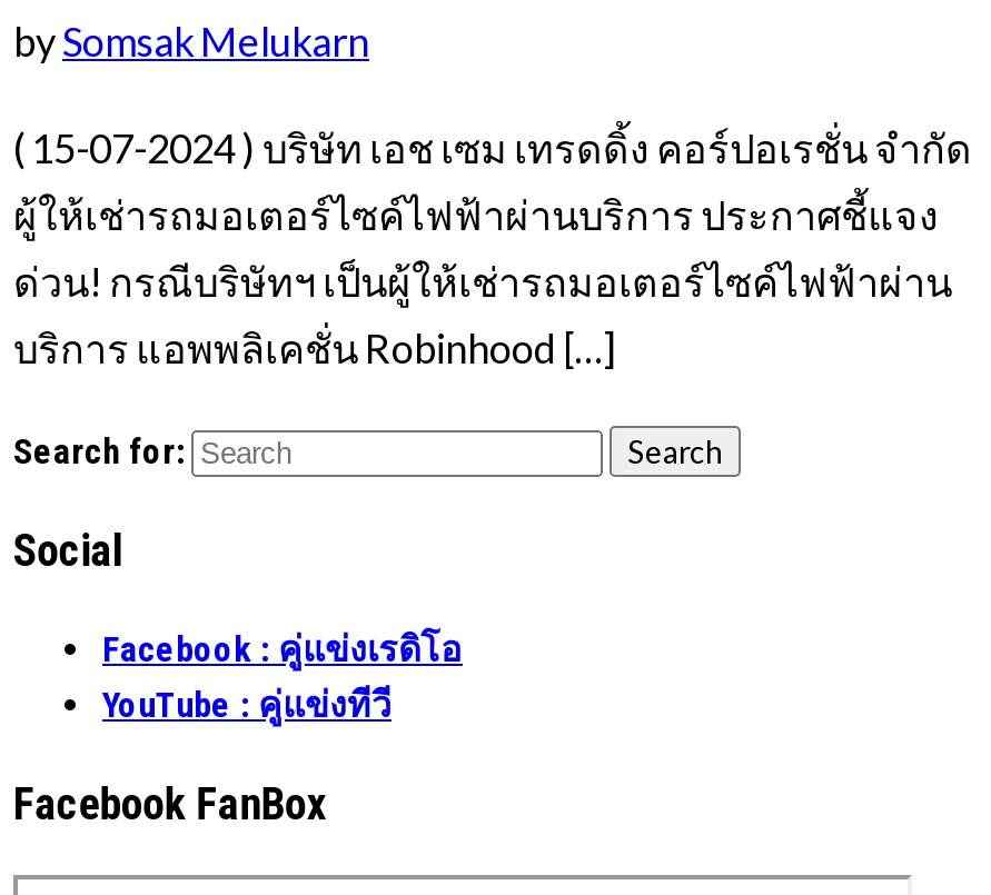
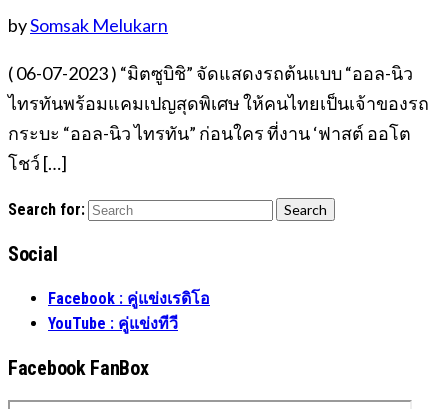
[13,123,972,372] ( 15-07-2024 ) บริษัท เอช เซม เทรดดิ้ง คอร์ปอเรชั่น จำกัด | ผู้ให้เช่ารถมอเตอร์ไซค์ไฟฟ้าผ่านบริการ ประกาศชี้แจง | ด่วน! กรณีบริษัทฯ เป็นผู้ให้เช่ารถมอเตอร์ไซค์ไฟฟ้าผ่าน | บริการ แอพพลิเคชั่น Robinhood […] -> [8,62,429,174] ( 06-07-2023 ) “มิตซูบิชิ” จัดแสดงรถต้นแบบ “ออล-นิว | ไทรทันพร้อมแคมเปญสุดพิเศษ ให้คนไทยเป็นเจ้าของรถ | กระบะ “ออล-นิว ไทรทัน” ก่อนใคร ที่งาน ‘ฟาสต์ ออโต | โชว์ […]

